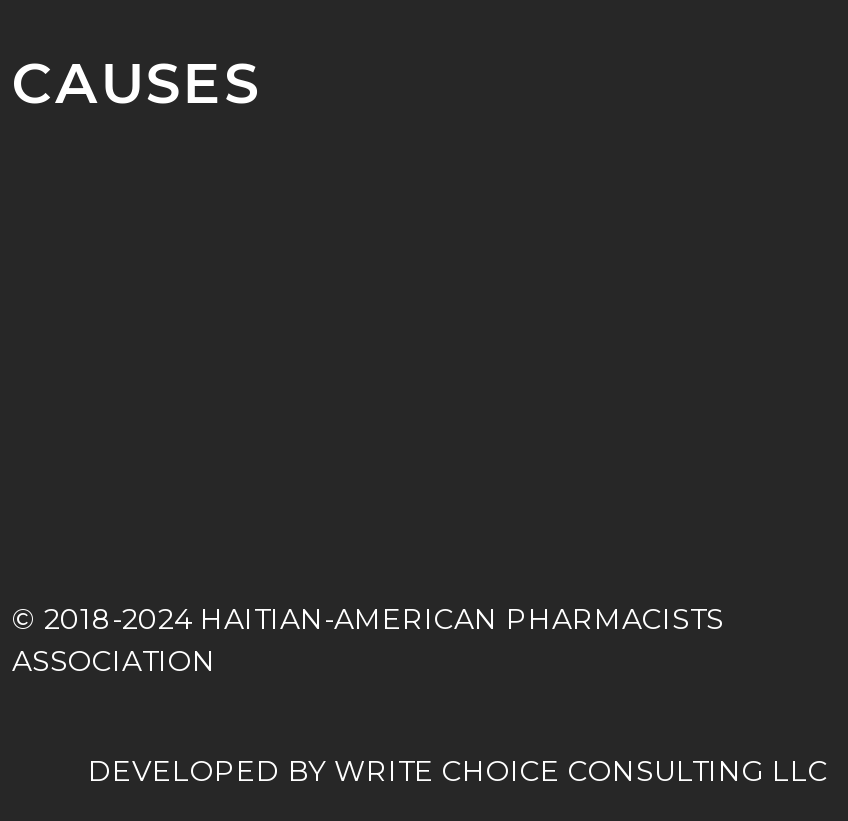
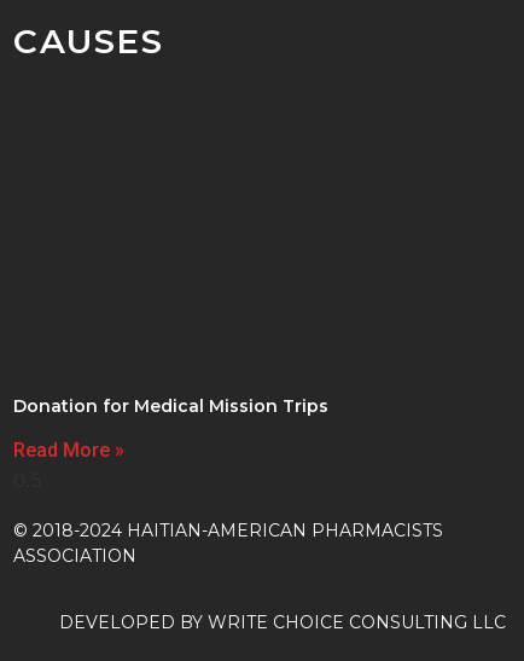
none -> [13,395,328,462] Donation for Medical Mission Trips | Read More »

